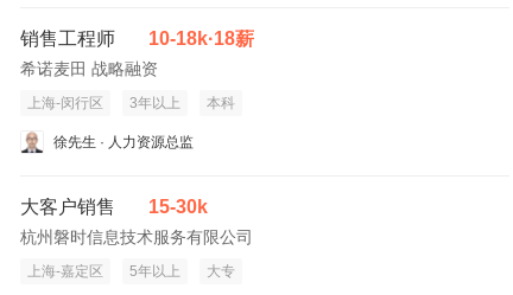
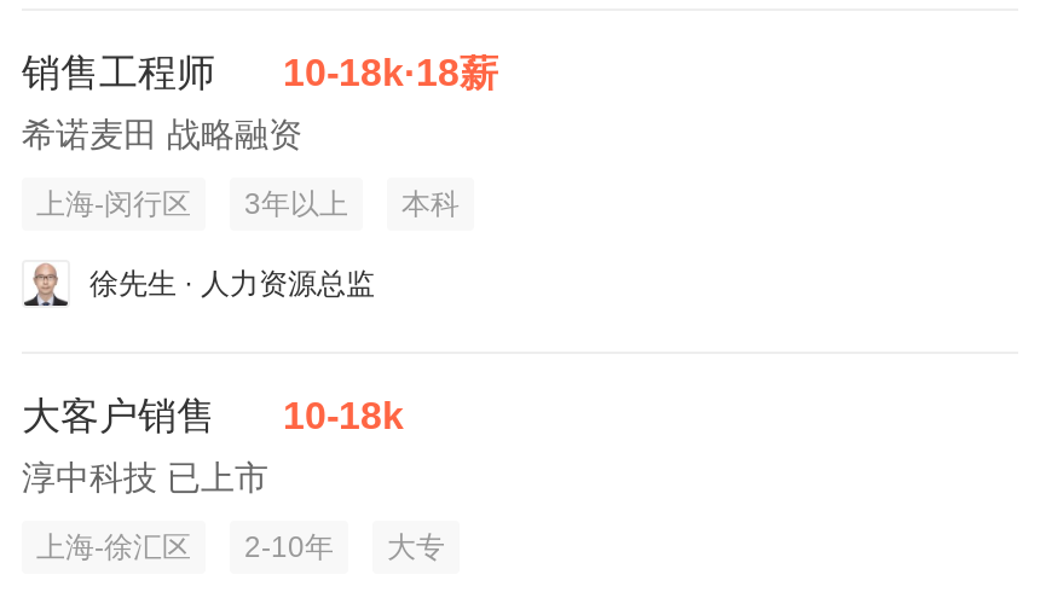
[20,196,208,216] 大客户销售 15-30k -> [22,394,404,435] 大客户销售 10-18k
[20,227,253,246] 杭州磐时信息技术服务有限公司 -> [22,457,268,496] 淳中科技 已上市
[27,263,180,279] 上海-嘉定区 | 5年以上 -> [36,529,334,563] 上海-徐汇区 | 2-10年

